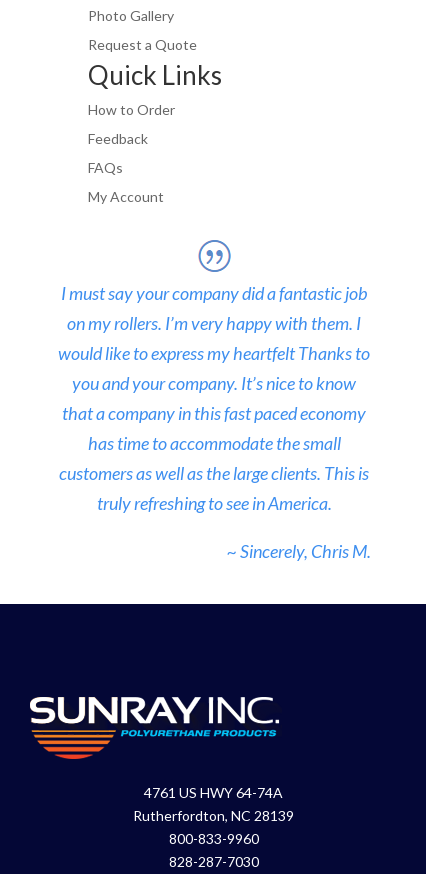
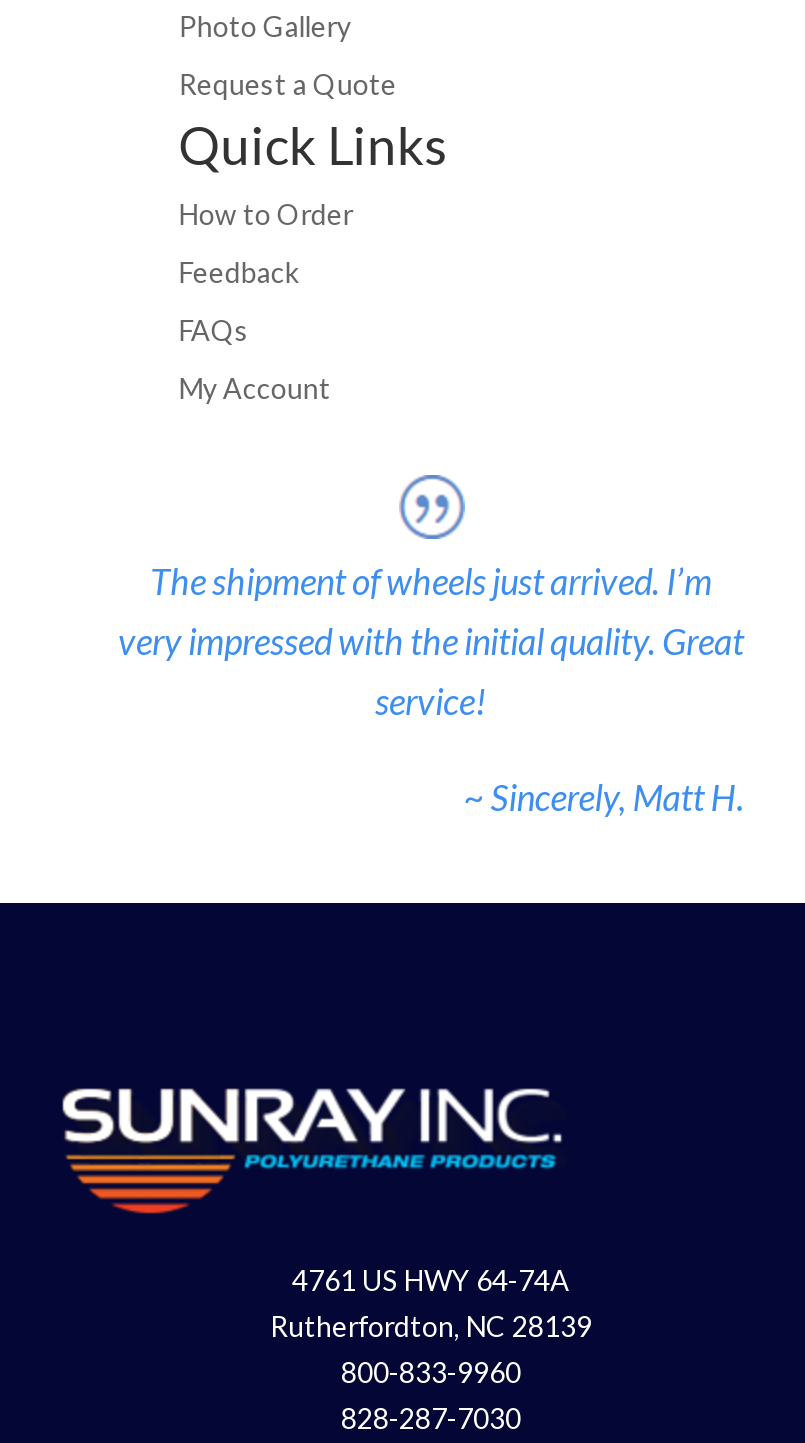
[58,282,370,514] I must say your company did a fantastic job | on my rollers. I’m very happy with them. I | would like to express my heartfelt Thanks to | you and your company. It’s nice to know | that a company in this fast paced economy | has time to accommodate the small | customers as well as the large clients. This is | truly refreshing to see in America. -> [118,559,744,723] The shipment of wheels just arrived. I’m | very impressed with the initial quality. Great | service!
[227,540,371,562] ~ Sincerely, Chris M. -> [465,775,745,819] ~ Sincerely, Matt H.

